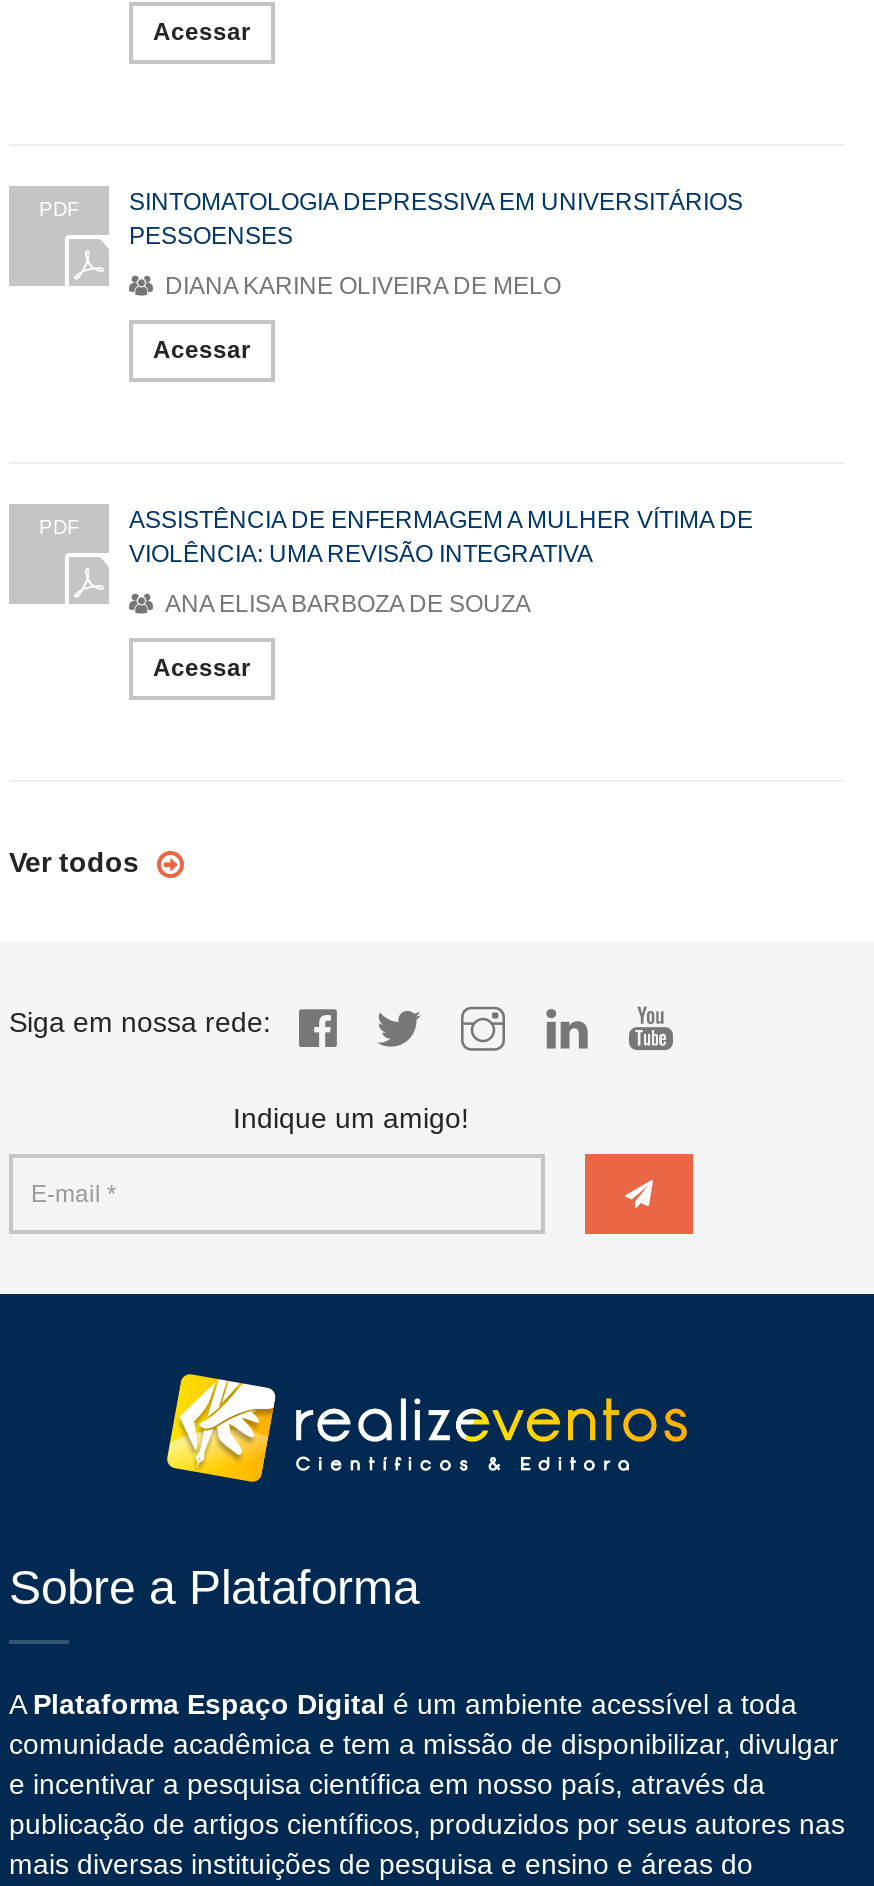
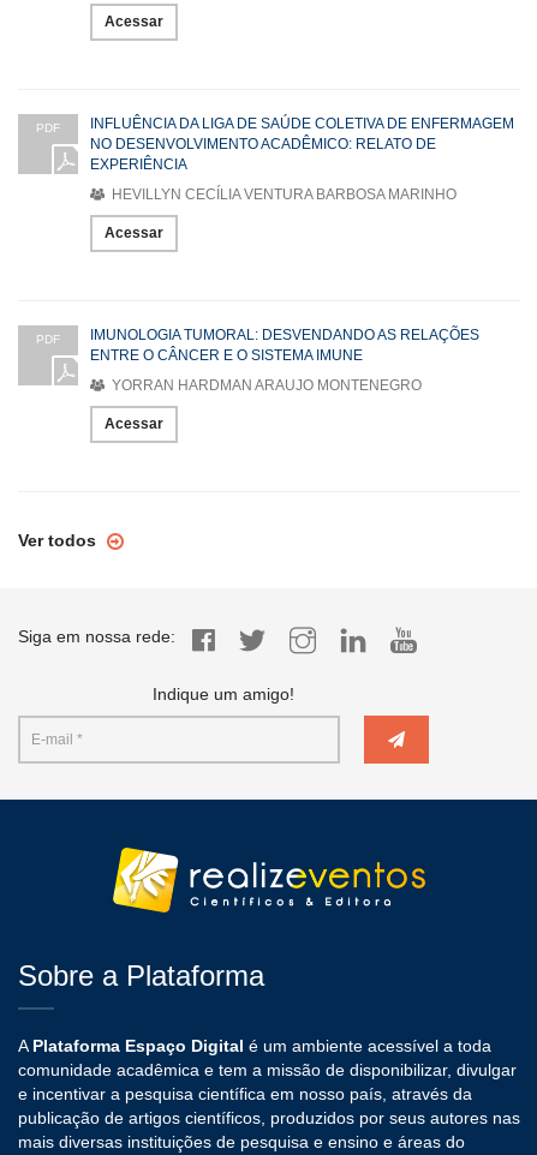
[129,188,743,250] SINTOMATOLOGIA DEPRESSIVA EM UNIVERSITÁRIOS | PESSOENSES -> [90,115,514,173] INFLUÊNCIA DA LIGA DE SAÚDE COLETIVA DE ENFERMAGEM | NO DESENVOLVIMENTO ACADÊMICO: RELATO DE | EXPERIÊNCIA
[159,272,561,300] DIANA KARINE OLIVEIRA DE MELO -> [108,186,457,203] HEVILLYN CECÍLIA VENTURA BARBOSA MARINHO
[129,506,753,568] ASSISTÊNCIA DE ENFERMAGEM A MULHER VÍTIMA DE | VIOLÊNCIA: UMA REVISÃO INTEGRATIVA -> [90,326,479,364] IMUNOLOGIA TUMORAL: DESVENDANDO AS RELAÇÕES | ENTRE O CÂNCER E O SISTEMA IMUNE
[159,590,531,618] ANA ELISA BARBOZA DE SOUZA -> [108,377,422,394] YORRAN HARDMAN ARAUJO MONTENEGRO

